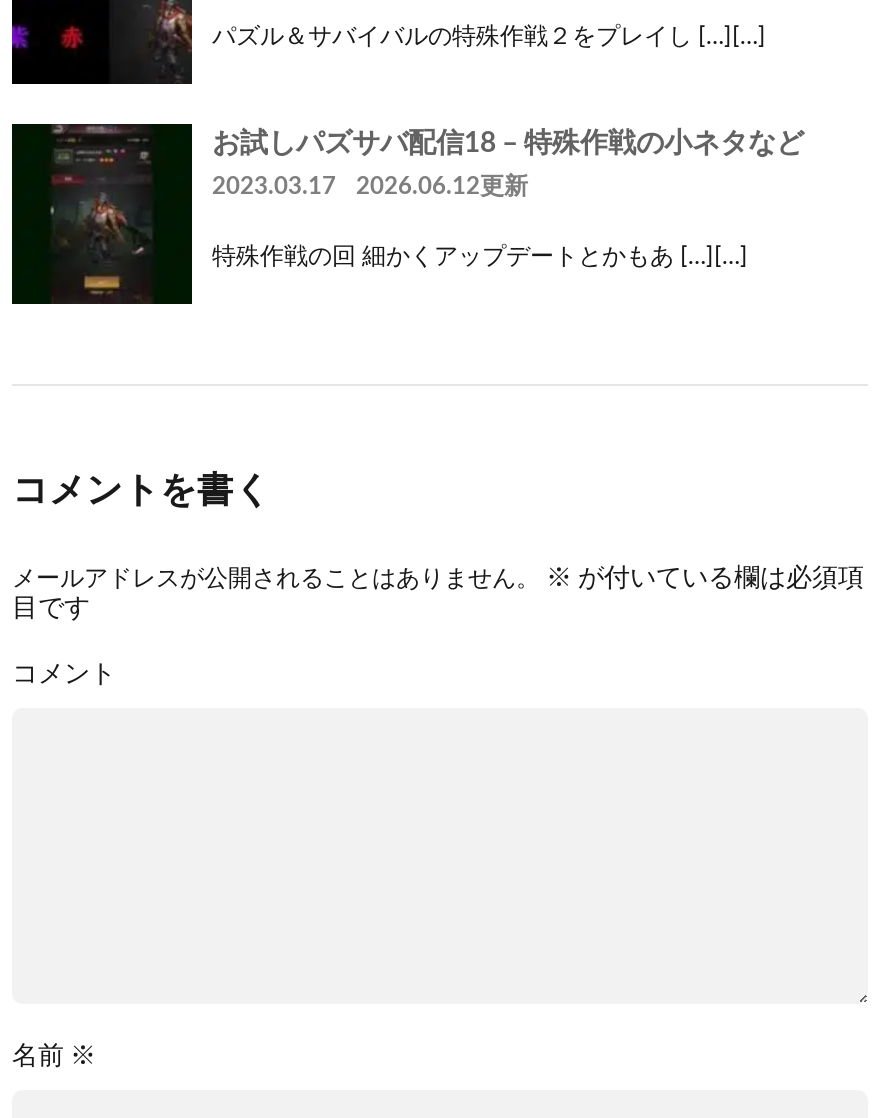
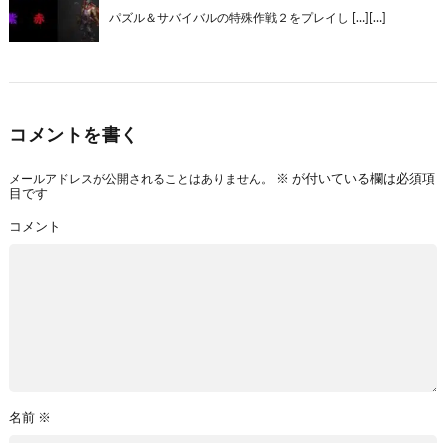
[10,122,804,302] [image] | お試しパズサバ配信18 – 特殊作戦の小ネタなど | 2023.03.17 | 2026.06.12更新 | 特殊作戦の回 細かくアップデートとかもあ […][…] -> none

